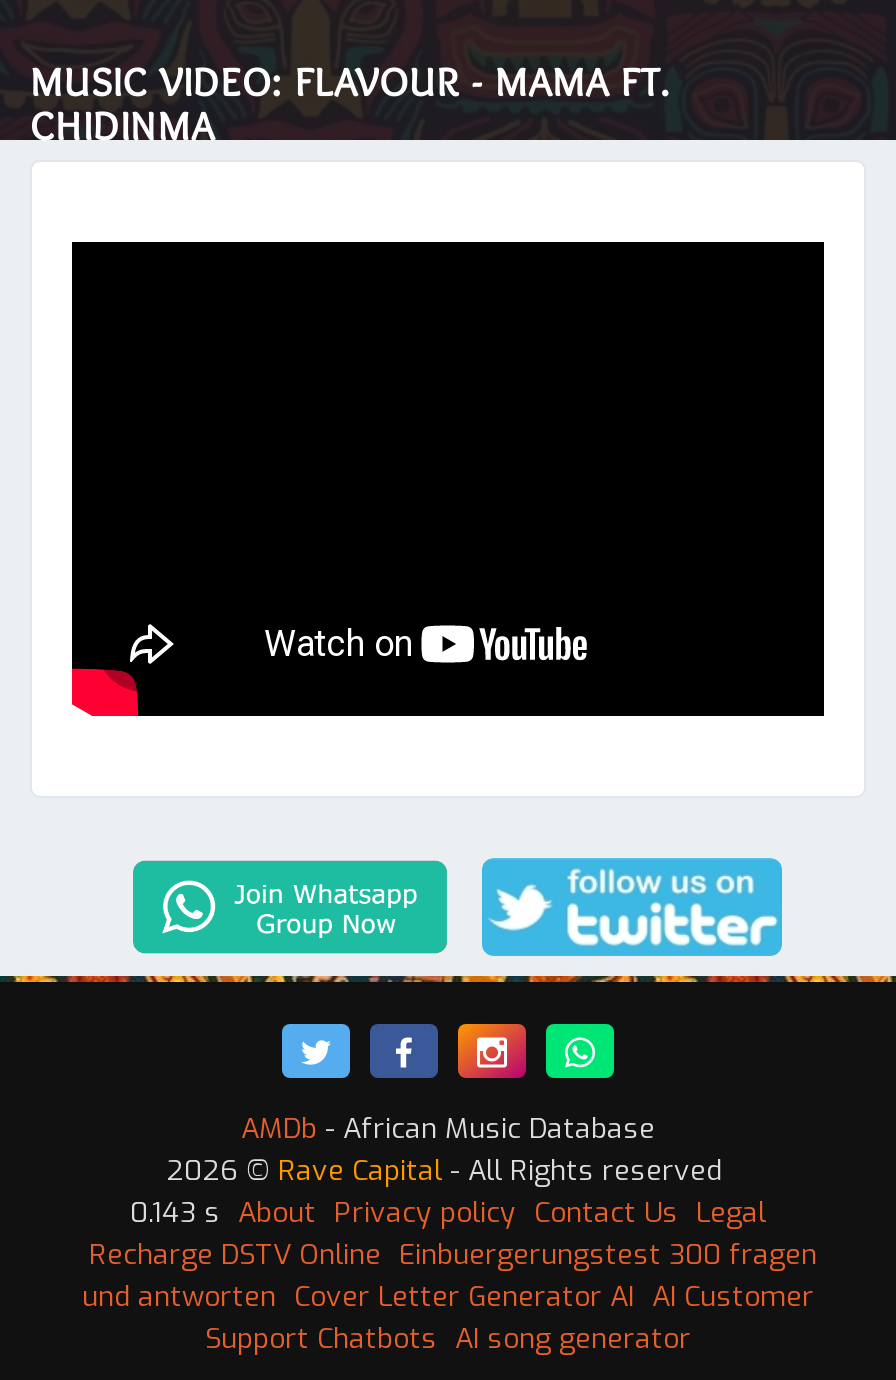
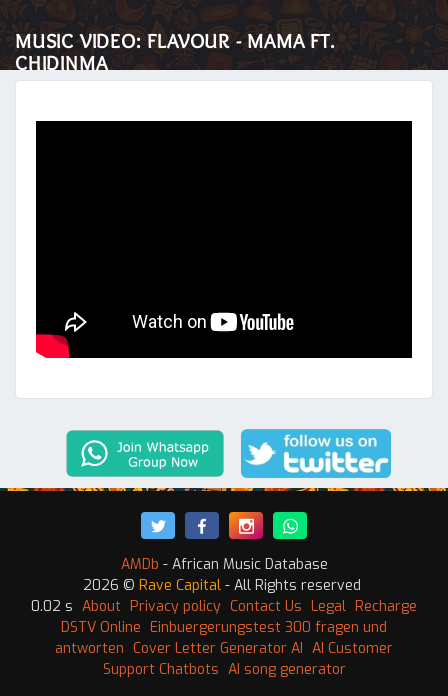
[82,1194,817,1316] 0.143 s About Privacy policy Contact Us Legal | Recharge DSTV Online Einbuergerungstest 300 fragen | und antworten Cover Letter Generator AI AI Customer -> [31,597,417,658] 0.02 s About Privacy policy Contact Us Legal Recharge | DSTV Online Einbuergerungstest 300 fragen und | antworten Cover Letter Generator AI AI Customer

